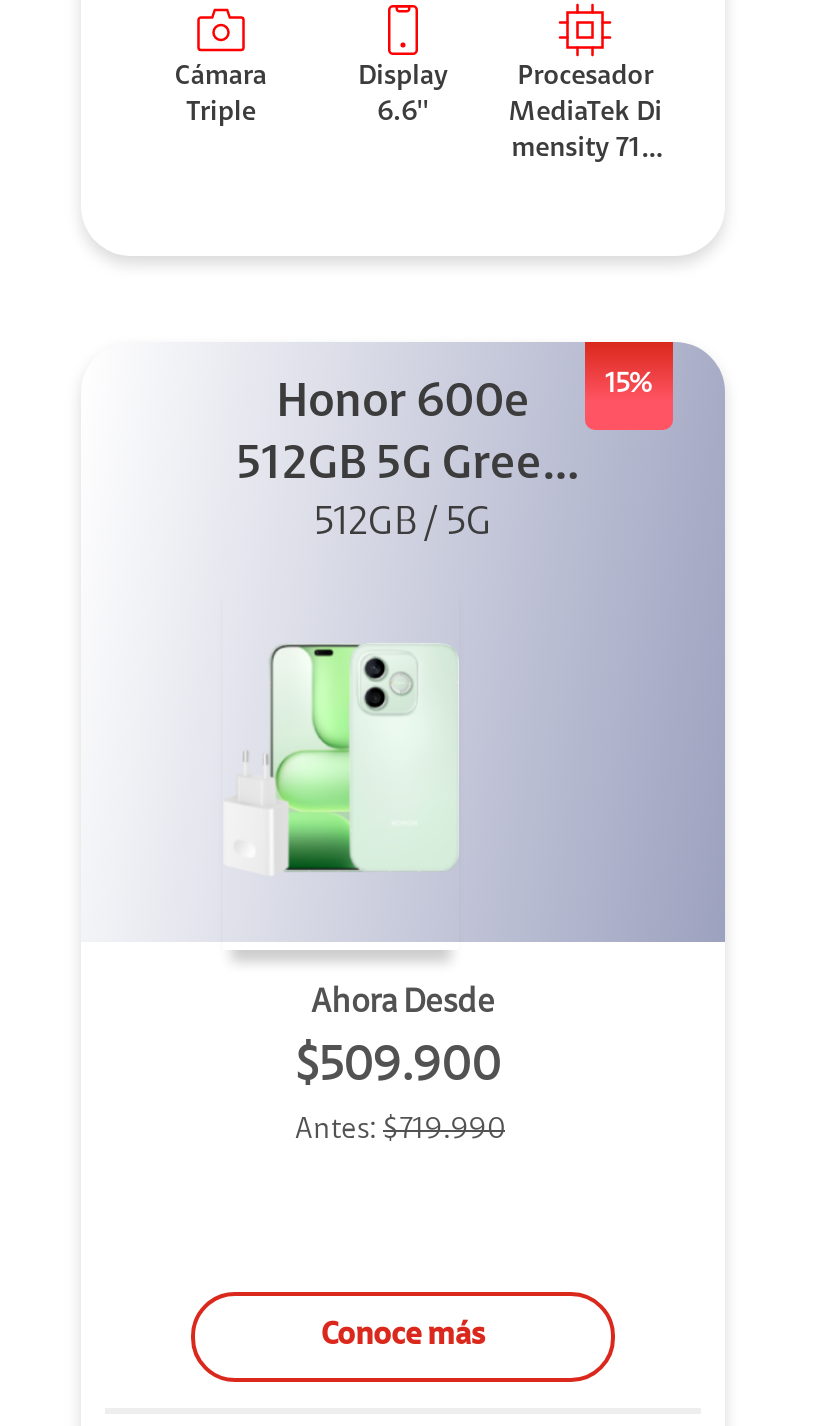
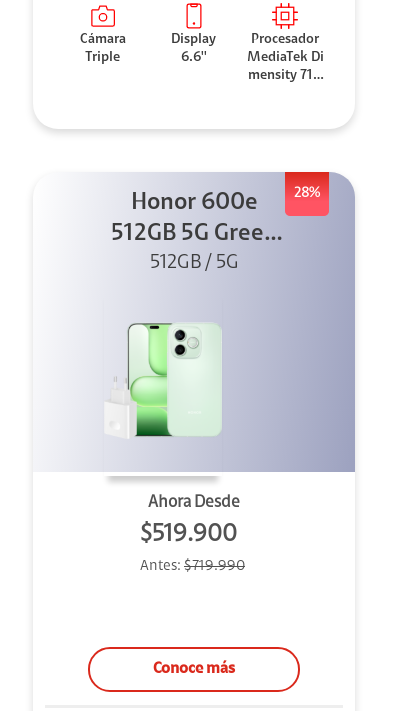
[605,372,651,400] 15% -> [294,187,320,201] 28%
[295,1044,501,1092] $509.900 -> [140,523,237,547] $519.900

